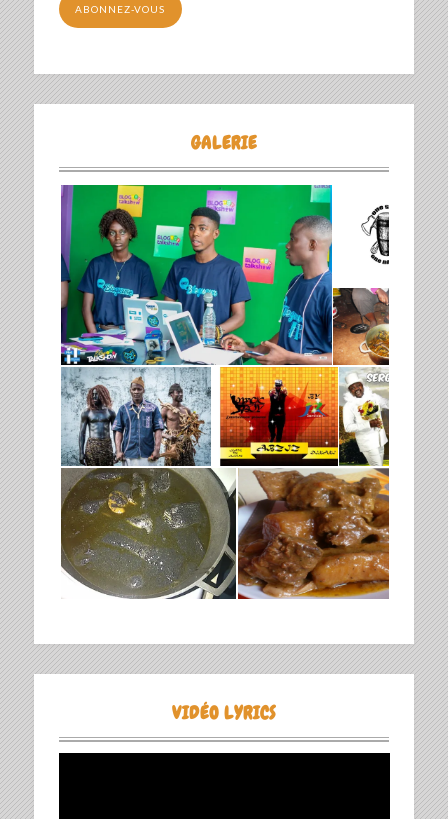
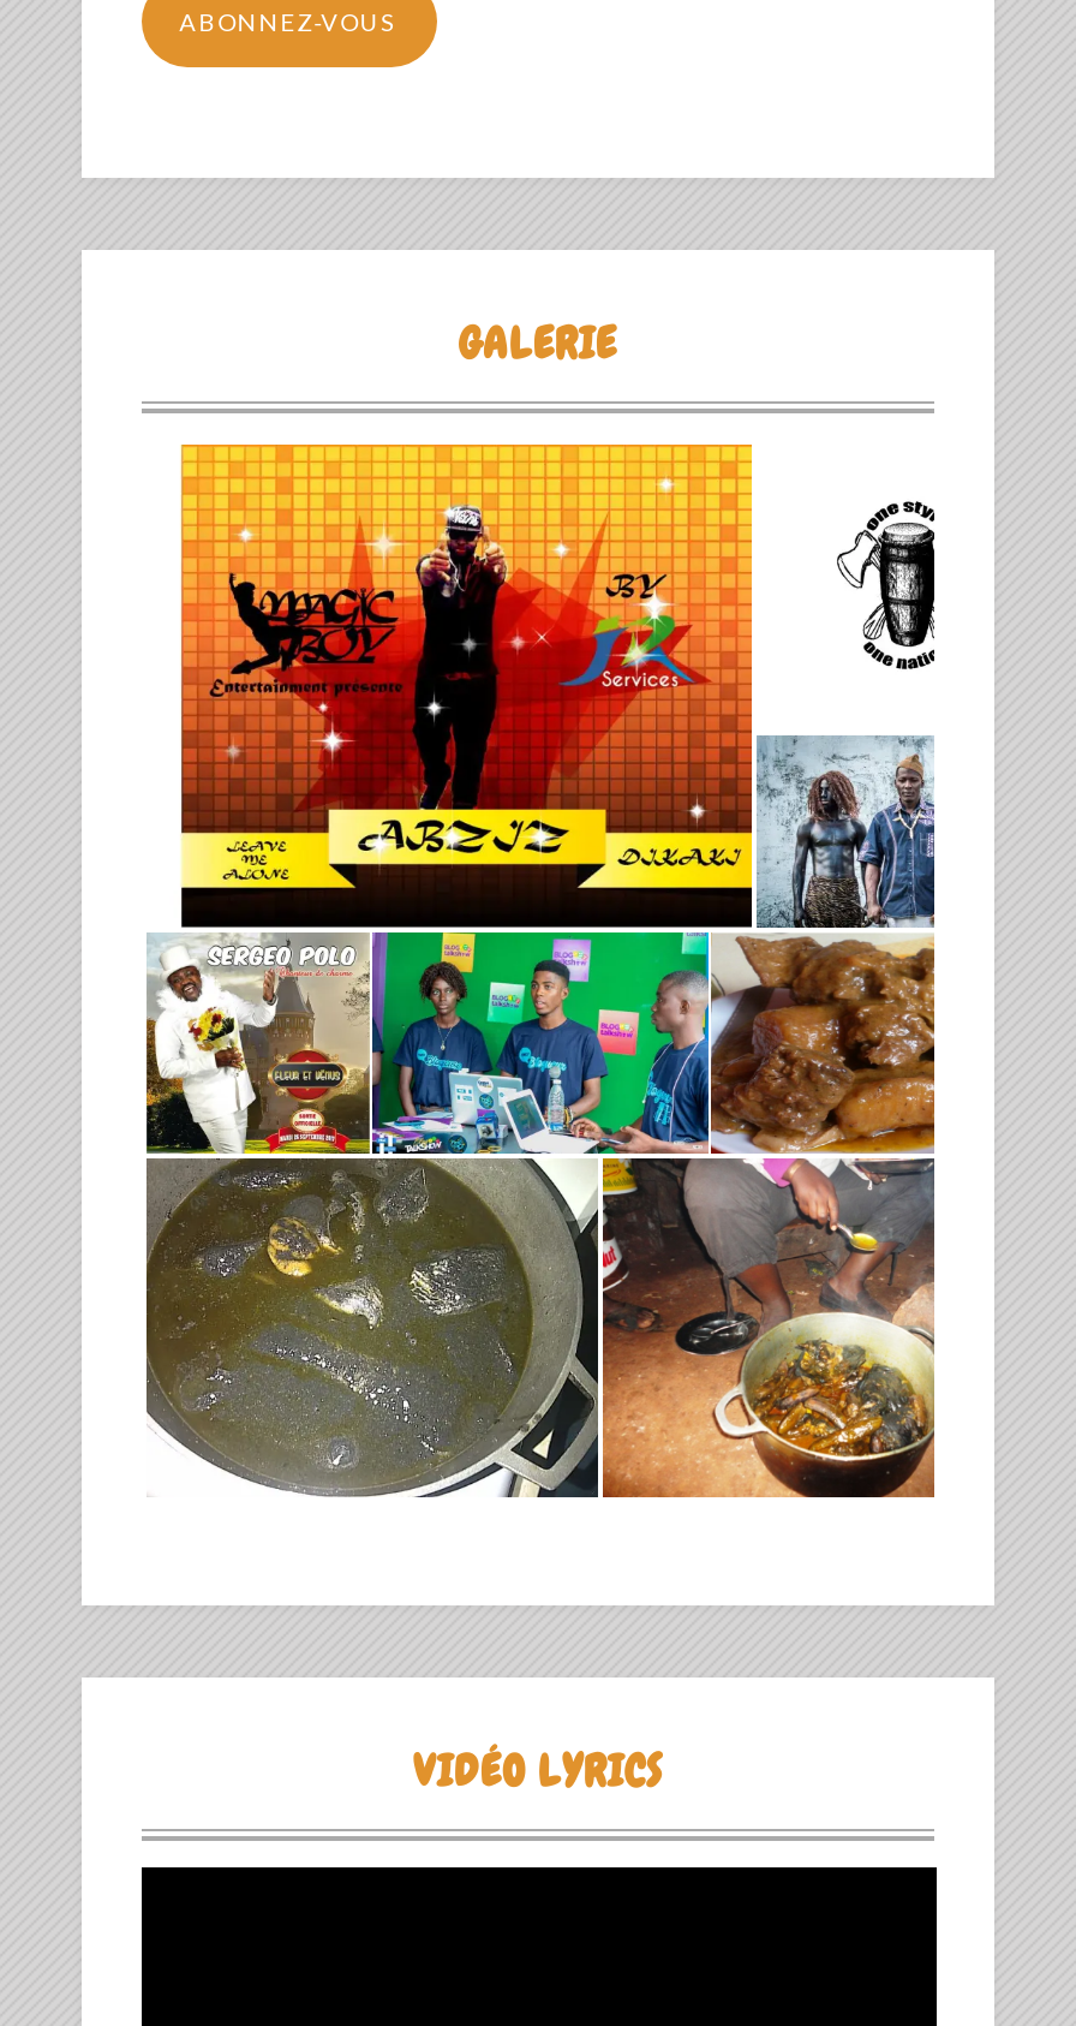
[60,184,390,600] [image] -> [144,442,937,1500] [image]

